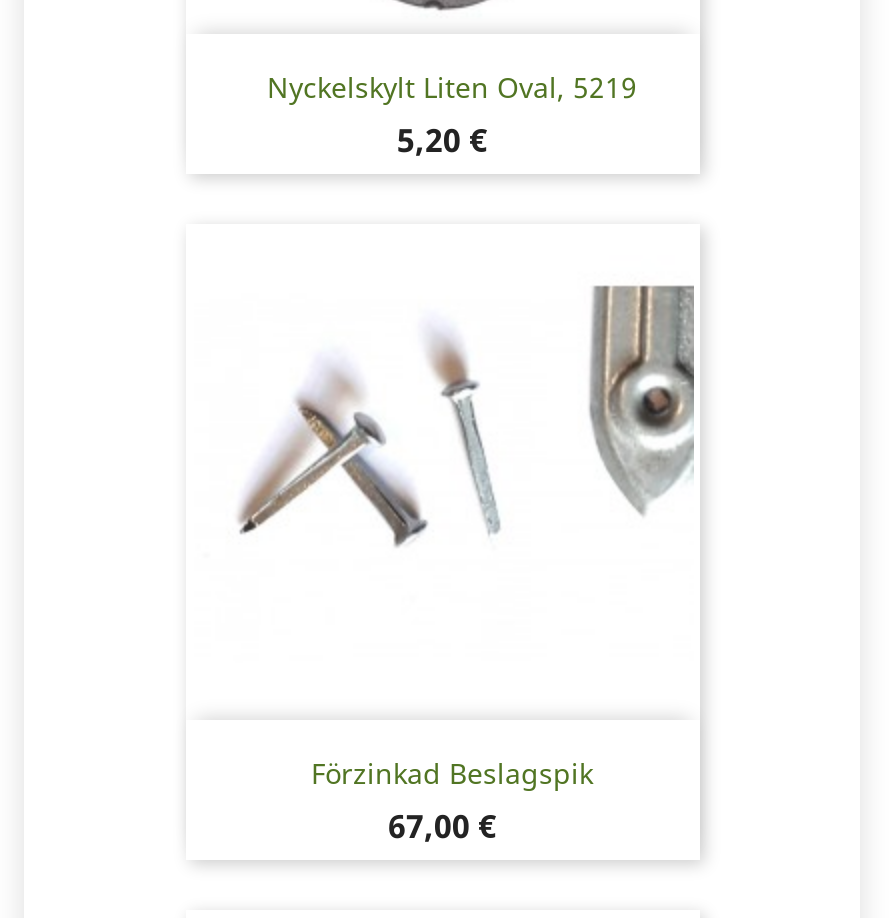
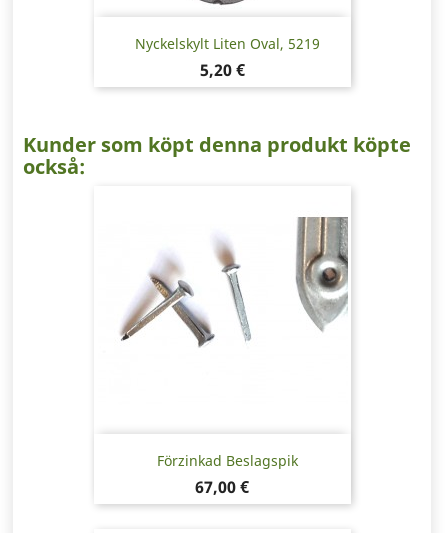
none -> [23,131,411,180] Kunder som köpt denna produkt köpte | också:

